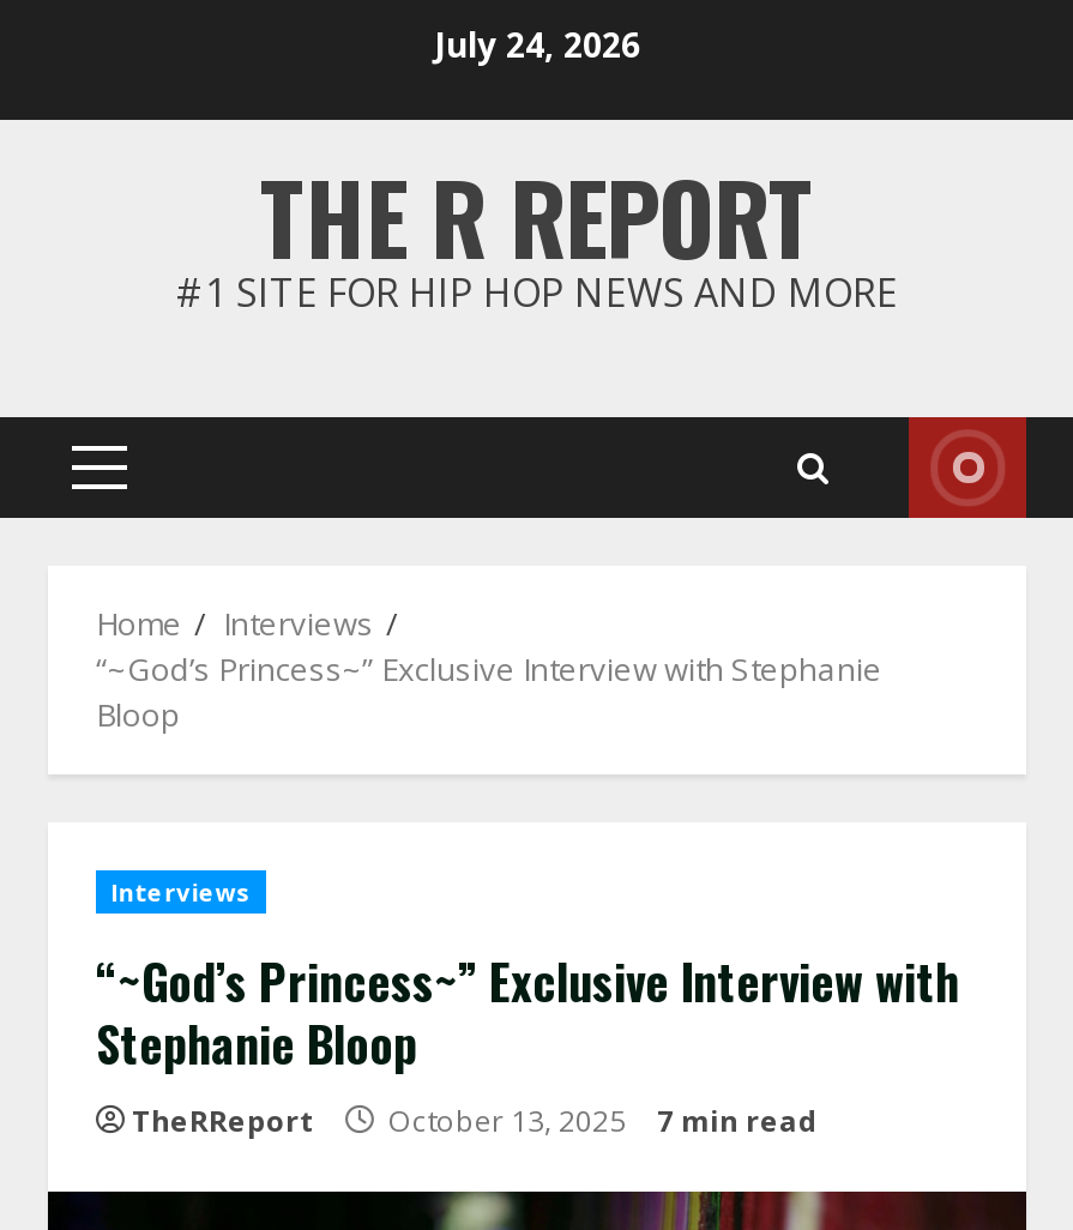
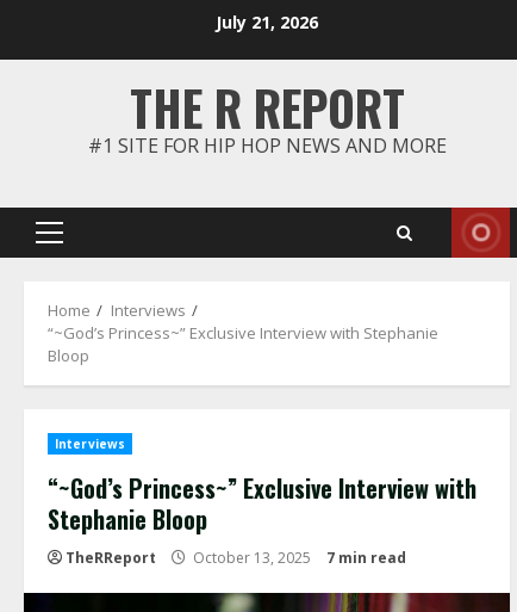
[434,20,640,66] July 24, 2026 -> [216,10,318,33] July 21, 2026

